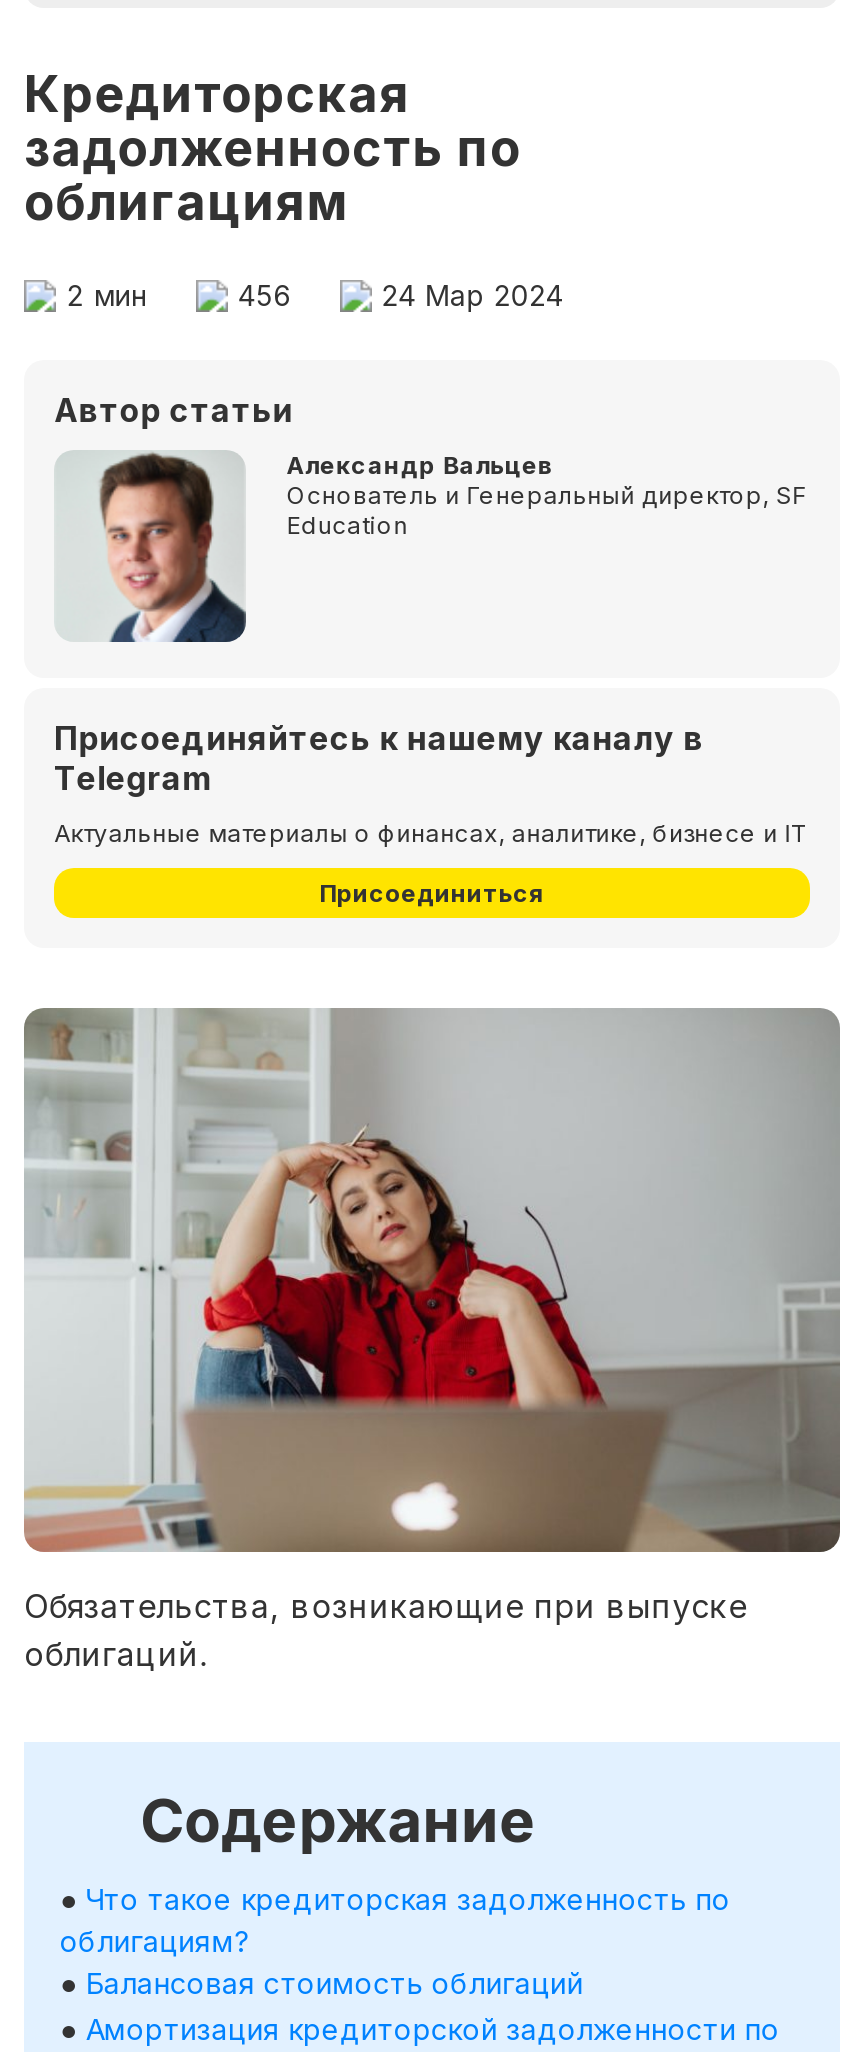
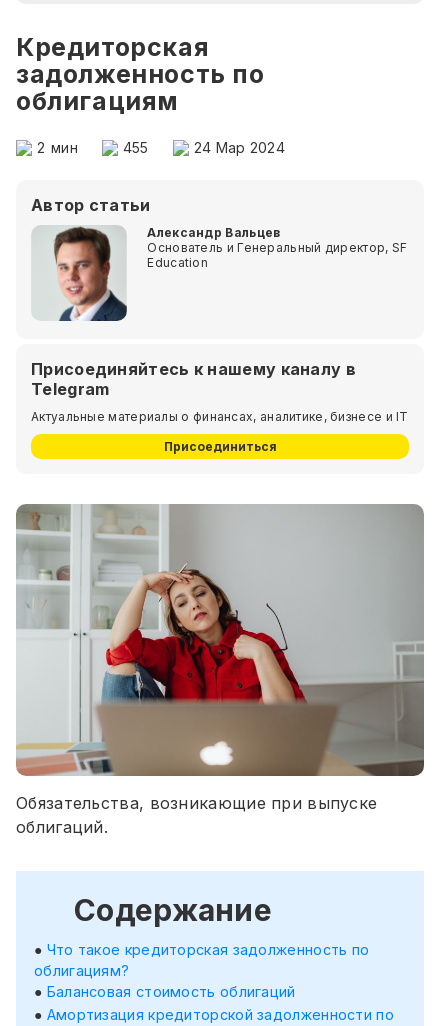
[238,278,292,312] 456 -> [123,139,149,156] 455

